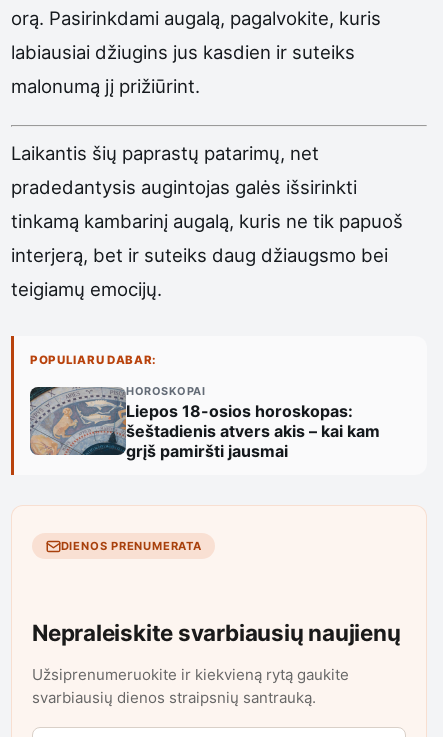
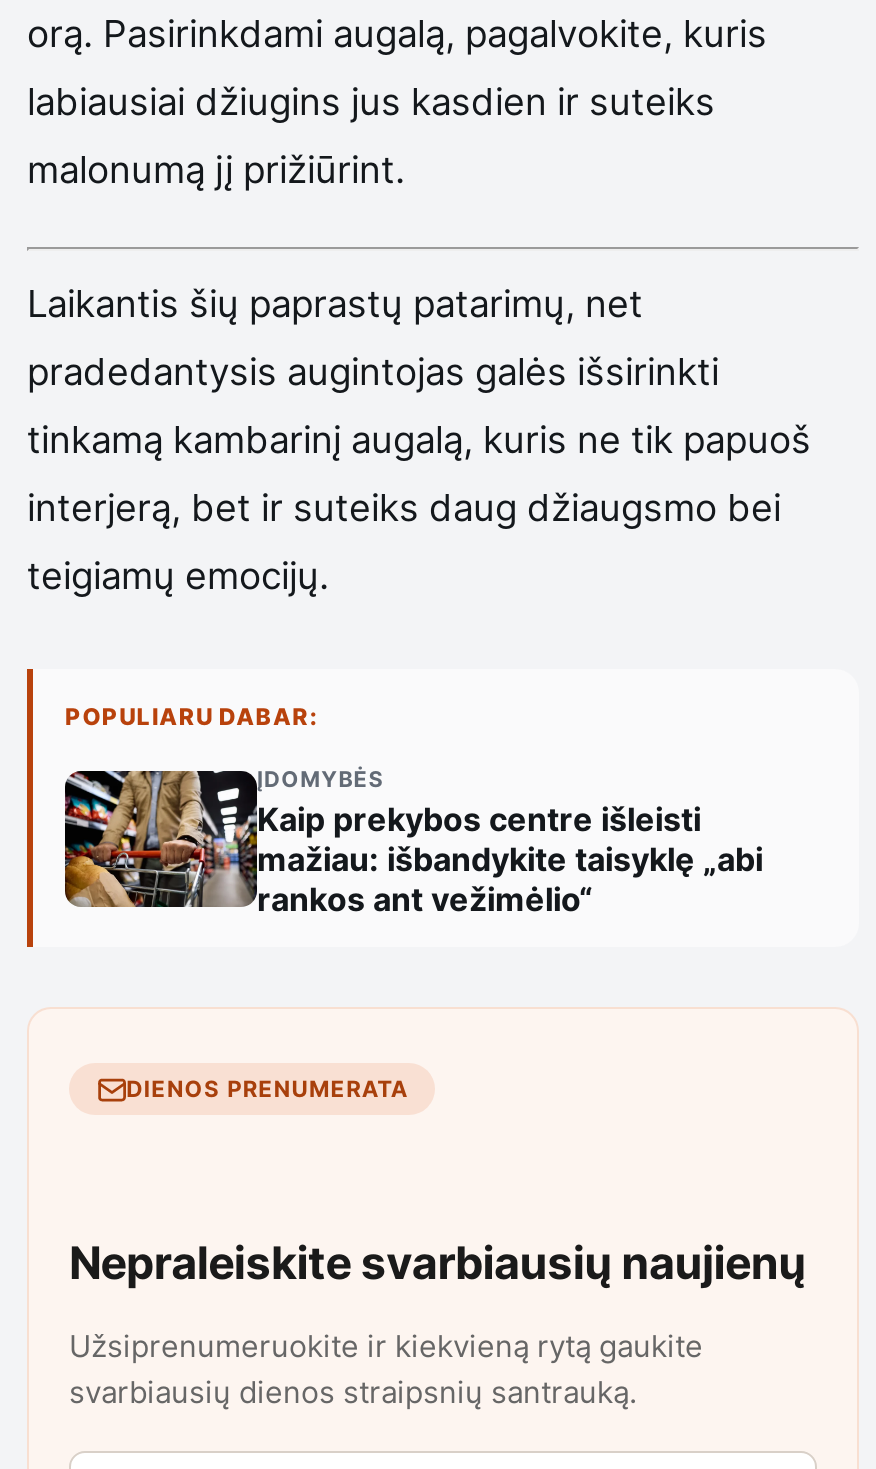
[29,384,380,461] [image] | HOROSKOPAI | Liepos 18-osios horoskopas: | šeštadienis atvers akis – kai kam | grįš pamiršti jausmai -> [63,765,763,919] [image] | ĮDOMYBĖS | Kaip prekybos centre išleisti | mažiau: išbandykite taisyklę „abi | rankos ant vežimėlio“

